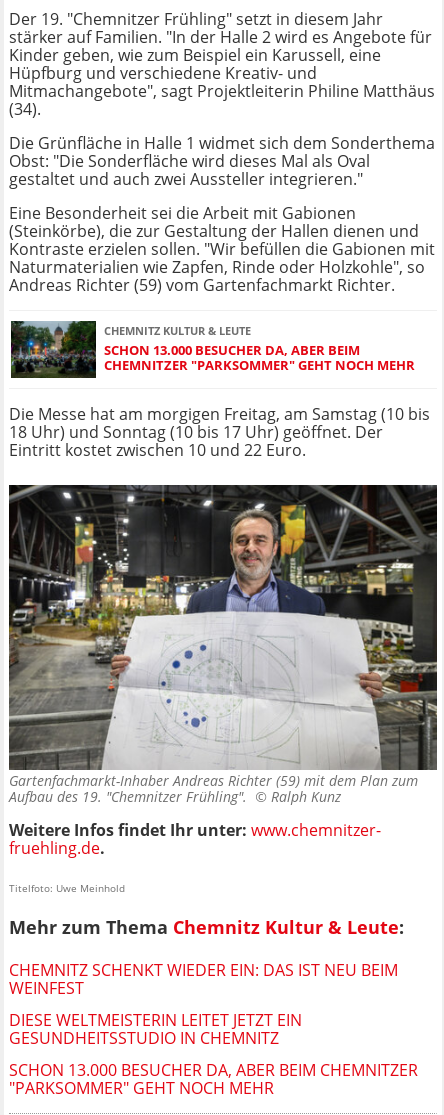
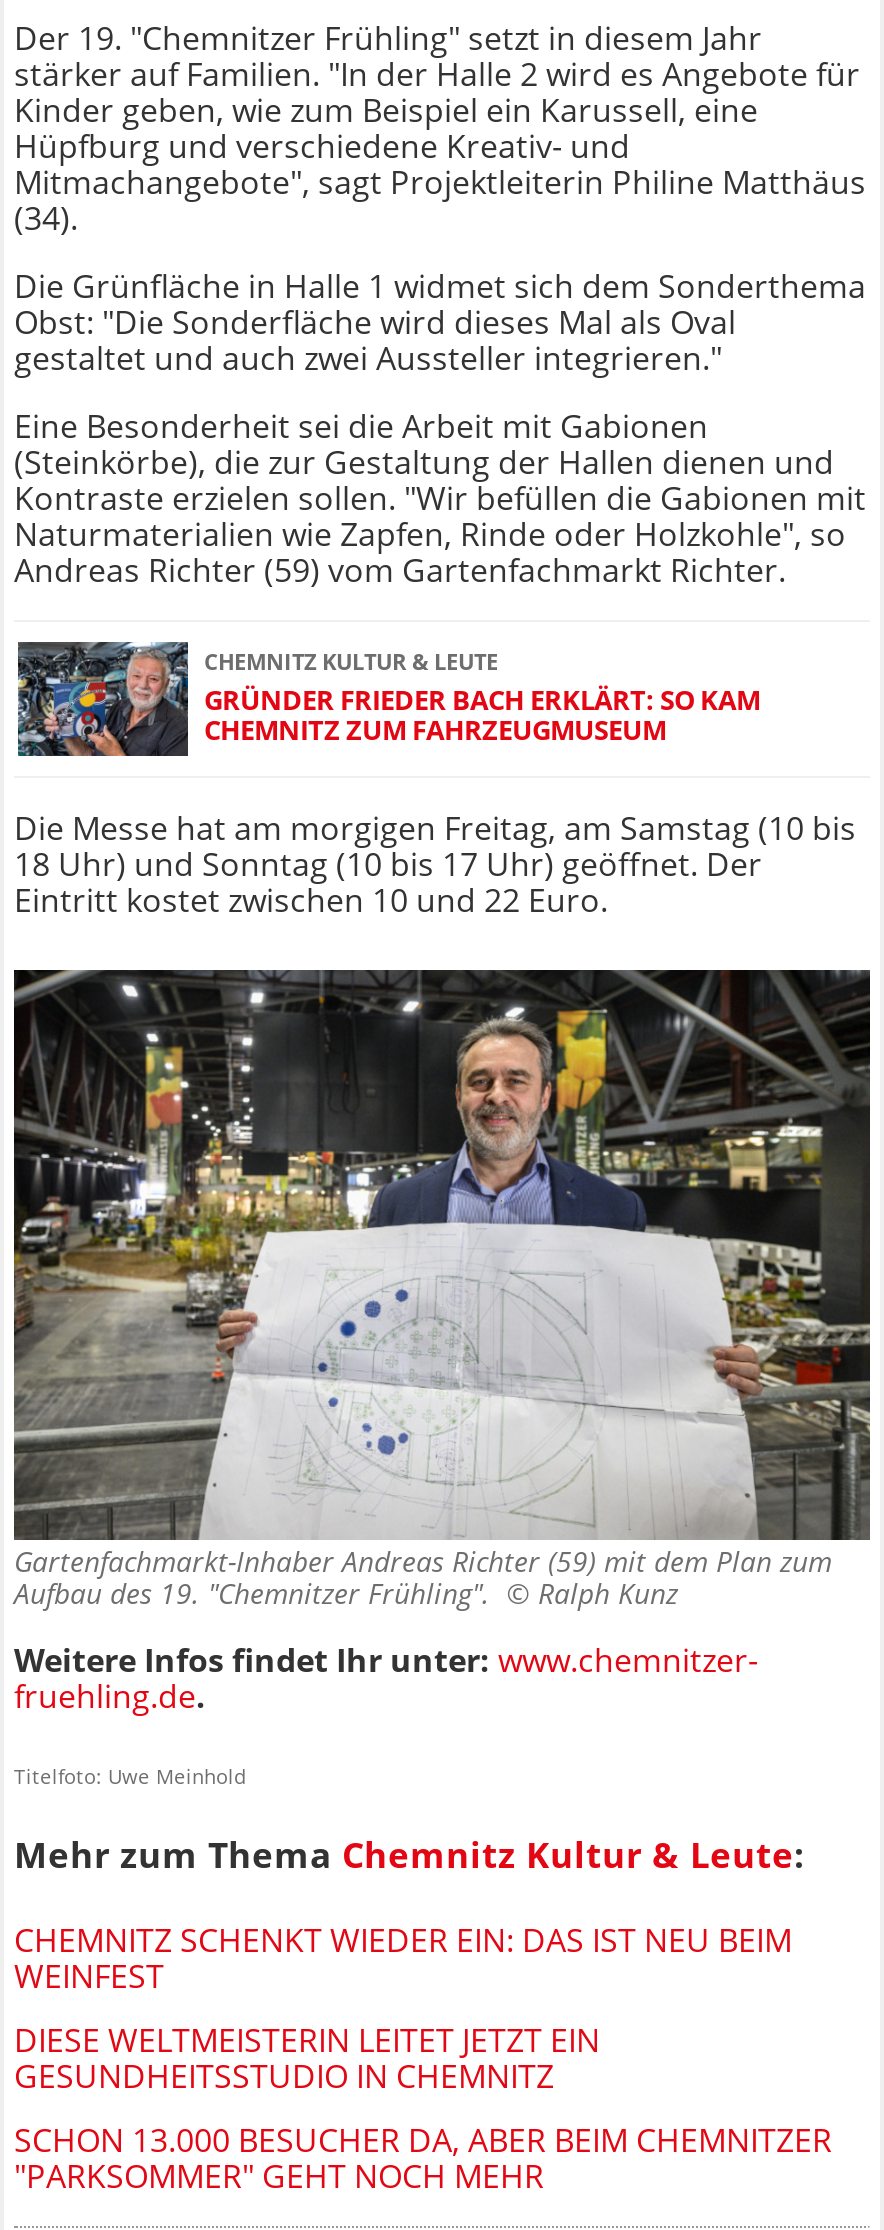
[10,320,415,379] [image] | SCHON 13.000 BESUCHER DA, ABER BEIM | CHEMNITZER "PARKSOMMER" GEHT NOCH MEHR -> [16,640,760,758] [image] | GRÜNDER FRIEDER BACH ERKLÄRT: SO KAM | CHEMNITZ ZUM FAHRZEUGMUSEUM

